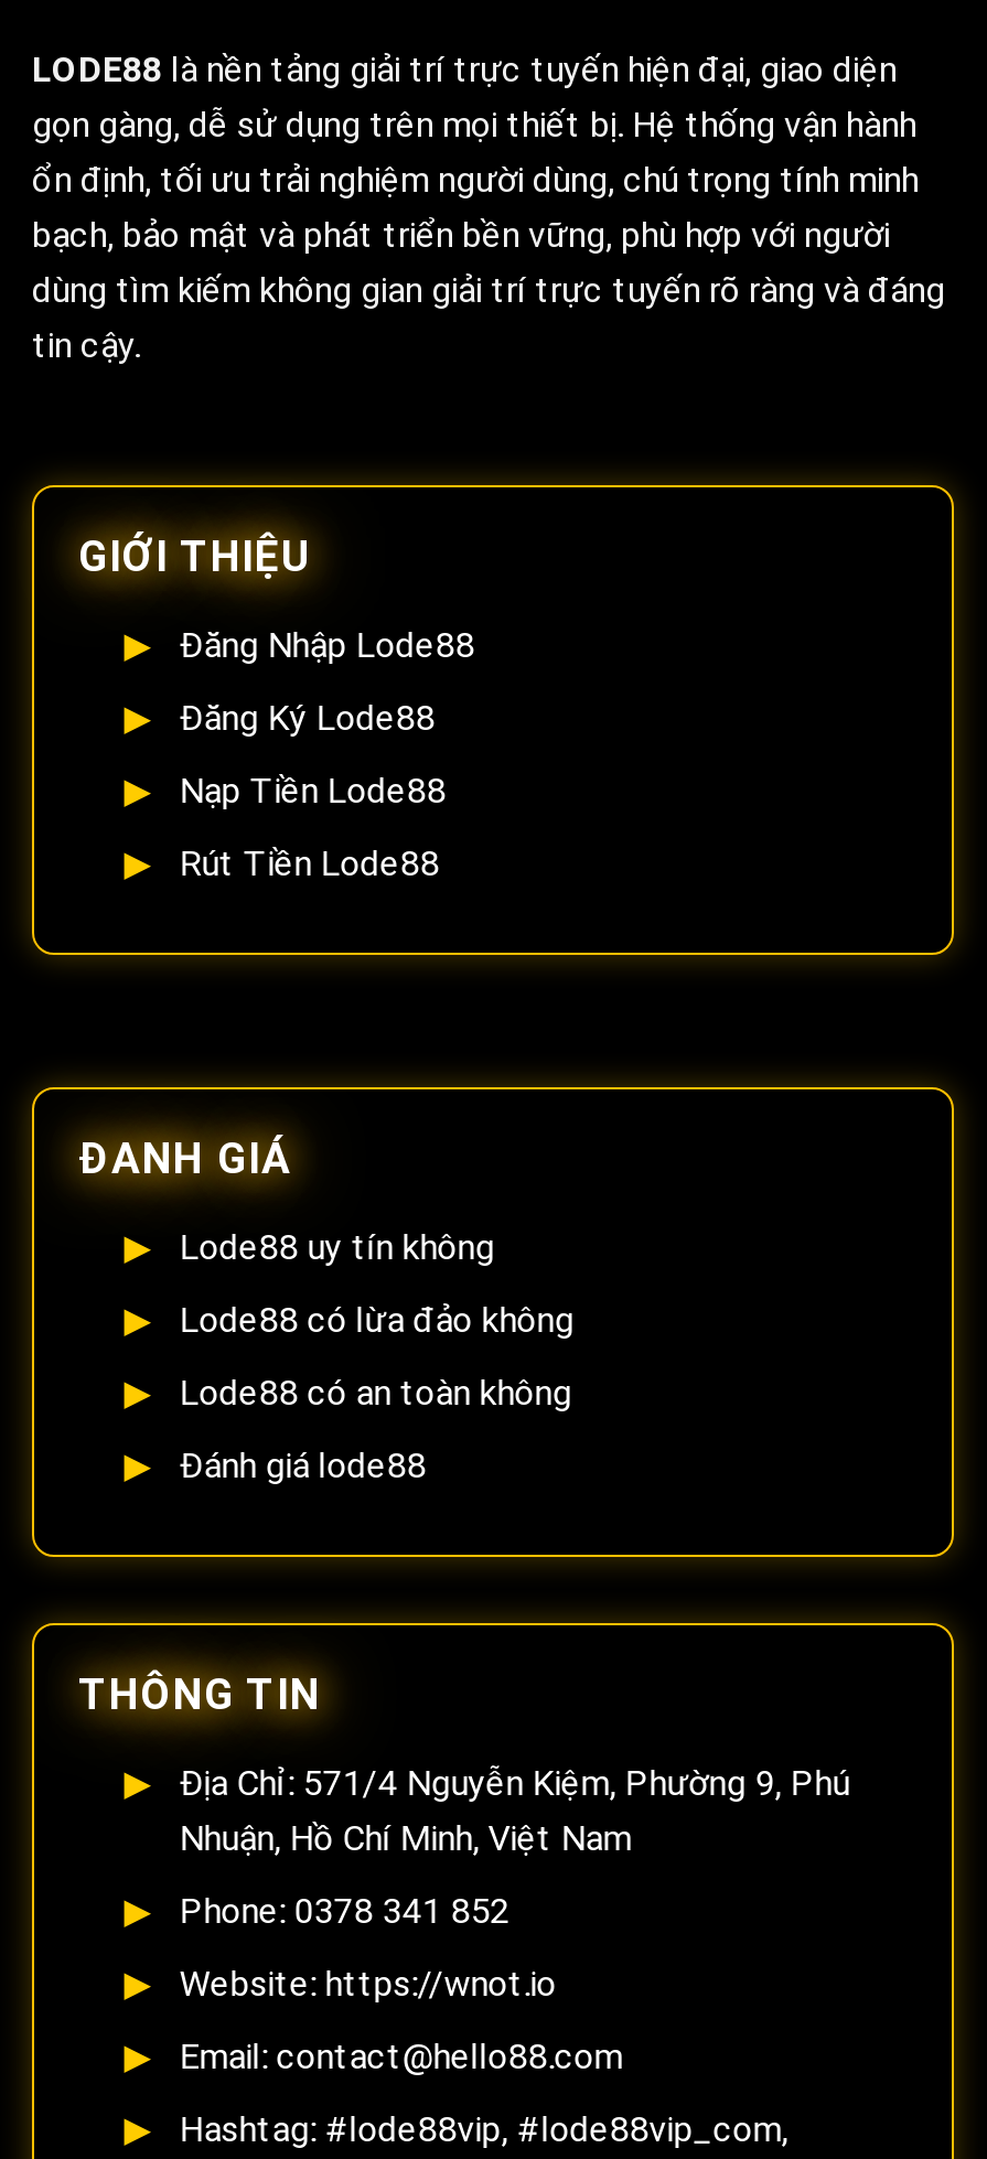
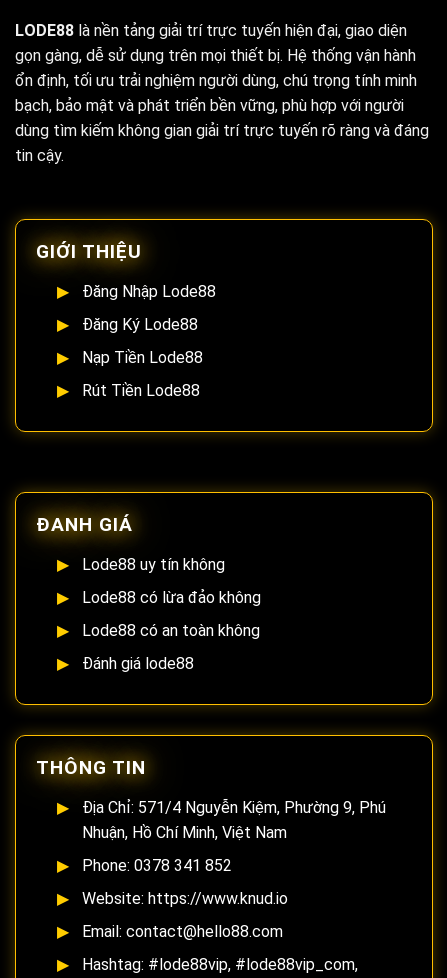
[179,1963,556,2005] Website: https://wnot.io -> [82,889,288,908] Website: https://www.knud.io

